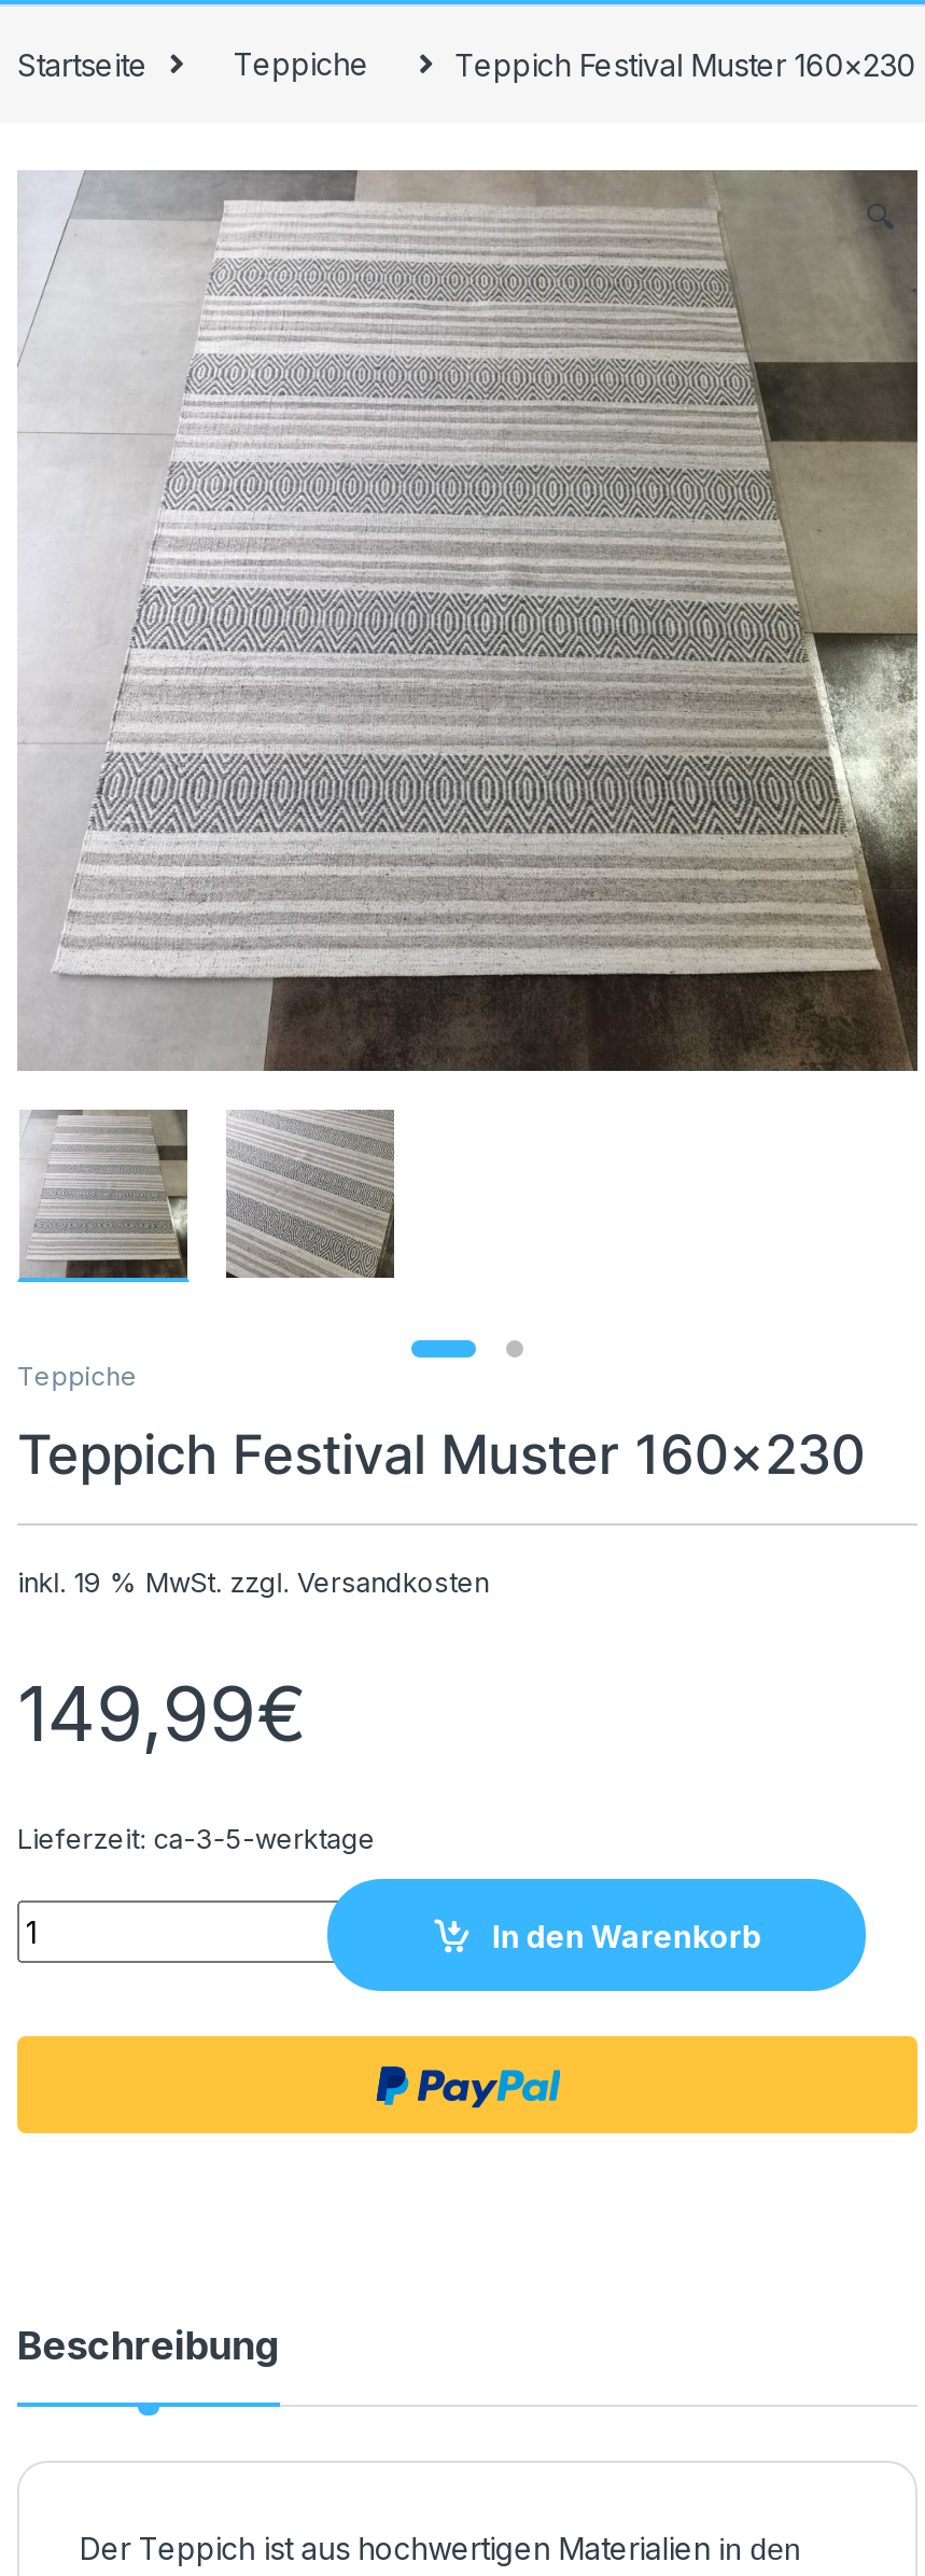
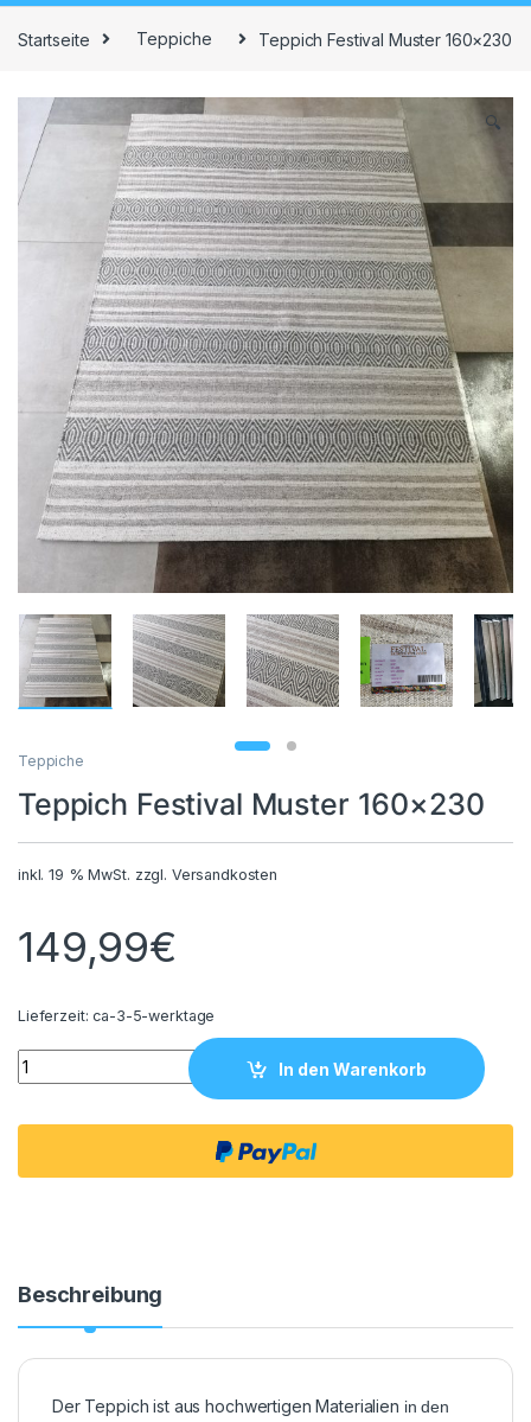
none -> [245,613,340,708] [image]
none -> [359,613,454,708] [image]
none -> [473,613,514,708] [image]

